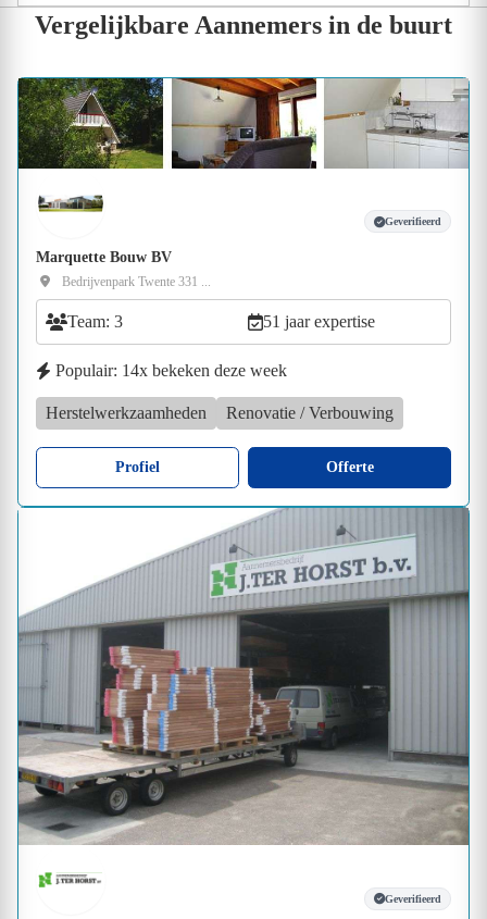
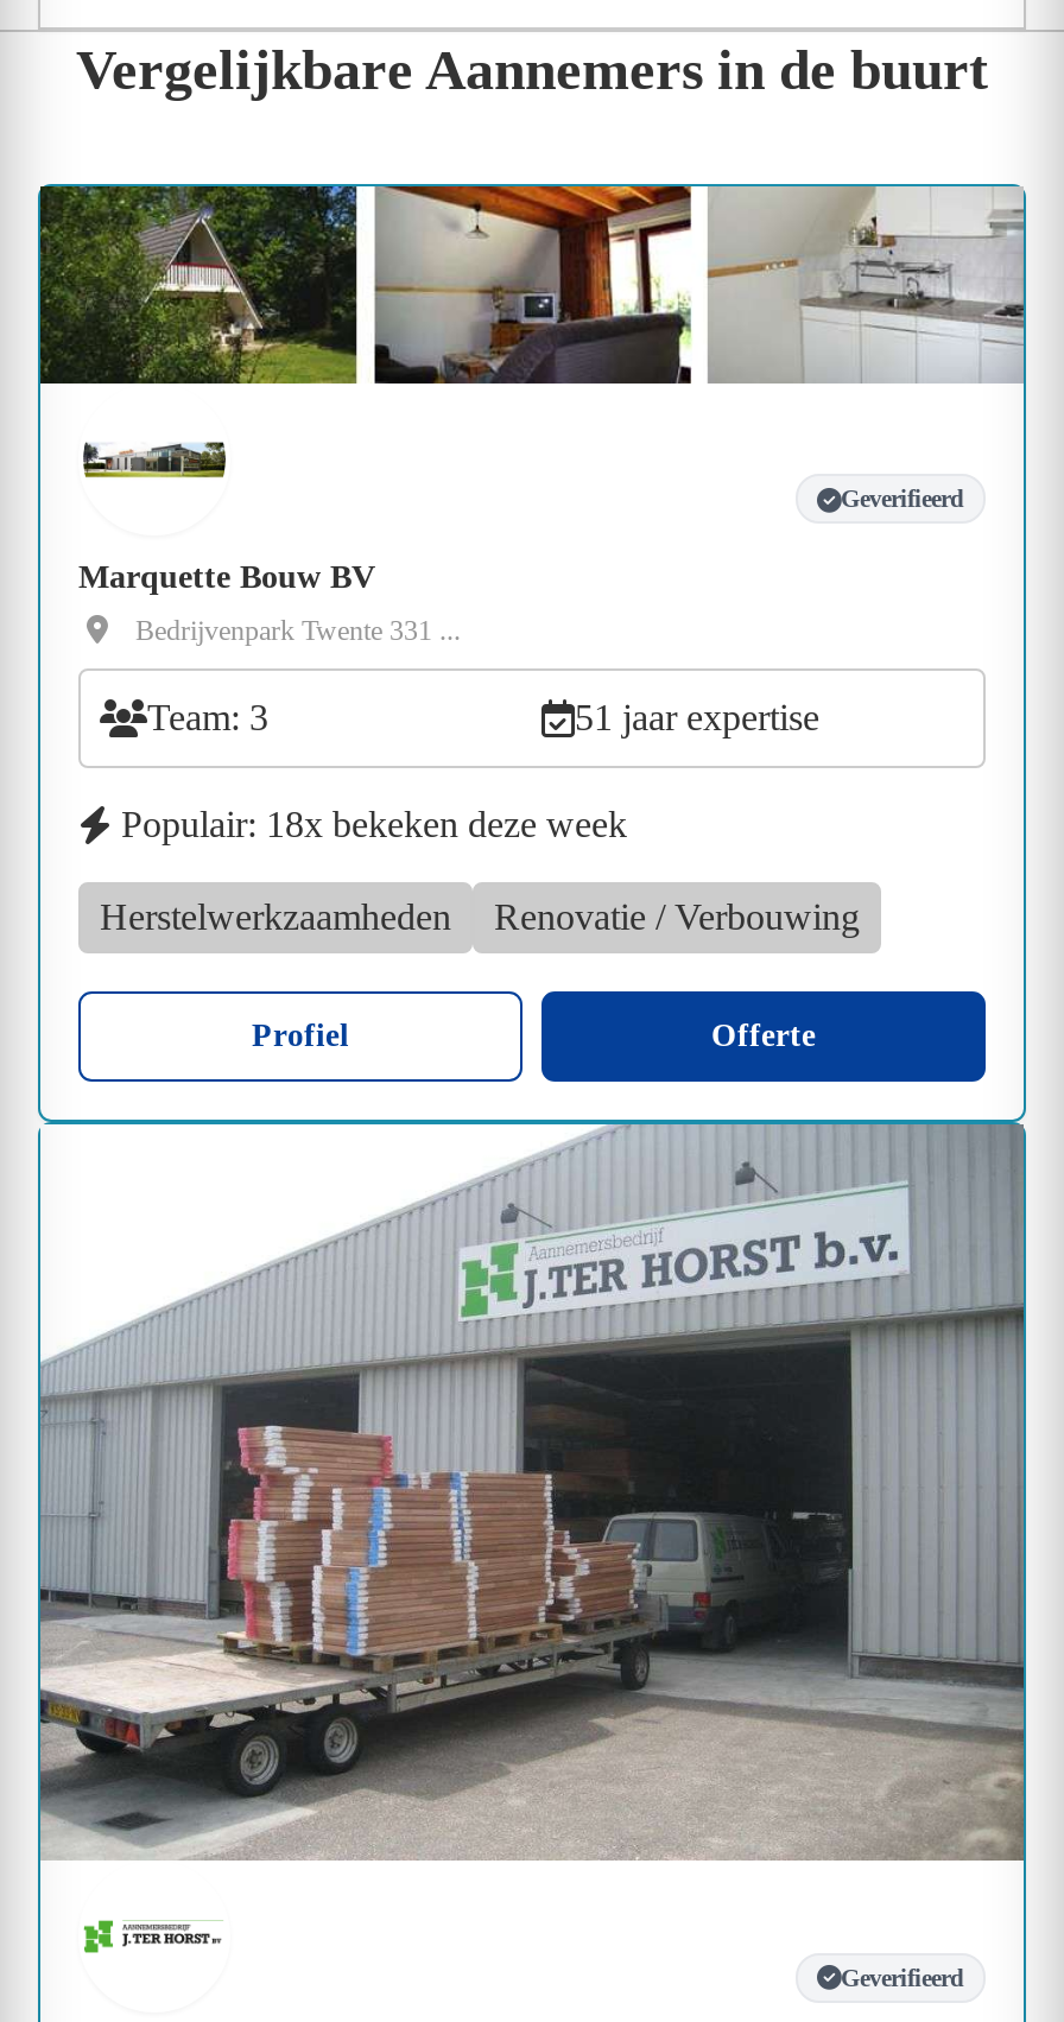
[55,361,287,379] Populair: 14x bekeken deze week -> [121,803,627,844] Populair: 18x bekeken deze week

